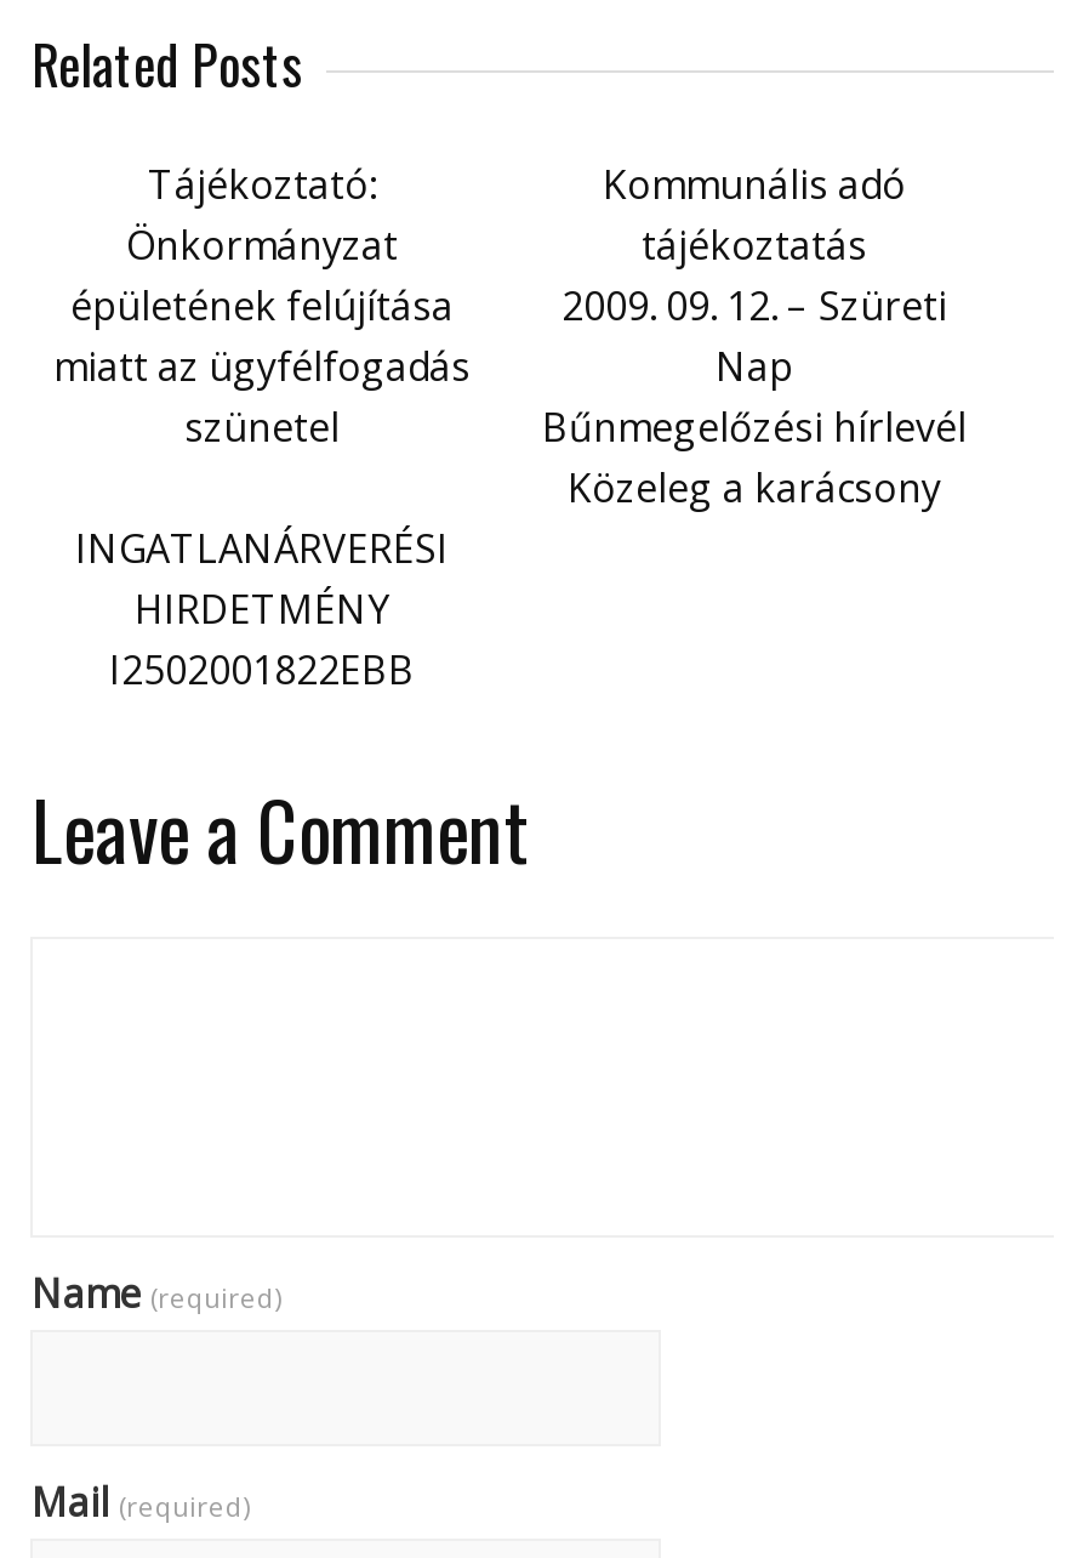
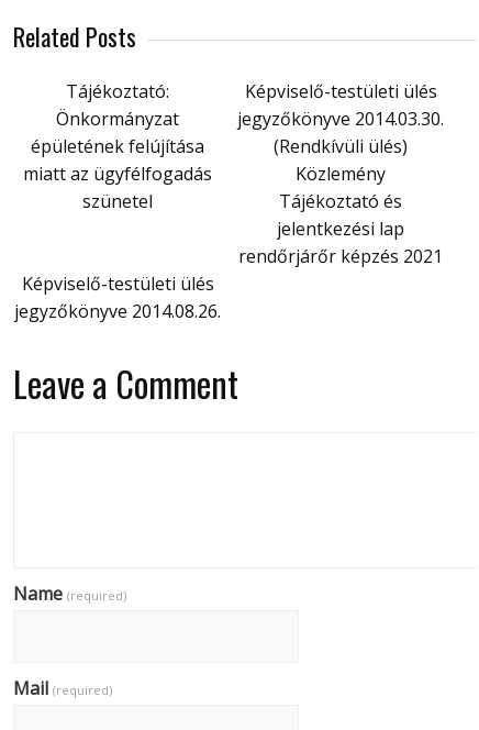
[75,158,966,696] Kommunális adó | tájékoztatás | 2009. 09. 12. – Szüreti | Nap | Bűnmegelőzési hírlevél | Közeleg a karácsony | INGATLANÁRVERÉSI | HIRDETMÉNY | I2502001822EBB -> [15,79,444,323] Képviselő-testületi ülés | jegyzőkönyve 2014.03.30. | (Rendkívüli ülés) | Közlemény | Tájékoztató és | jelentkezési lap | rendőrjárőr képzés 2021 | Képviselő-testületi ülés | jegyzőkönyve 2014.08.26.

